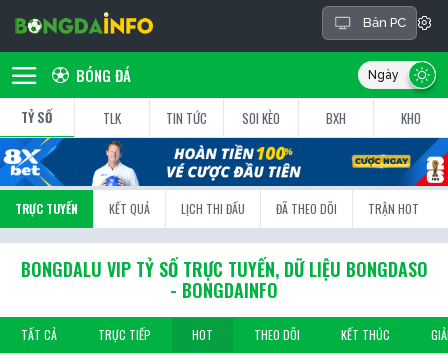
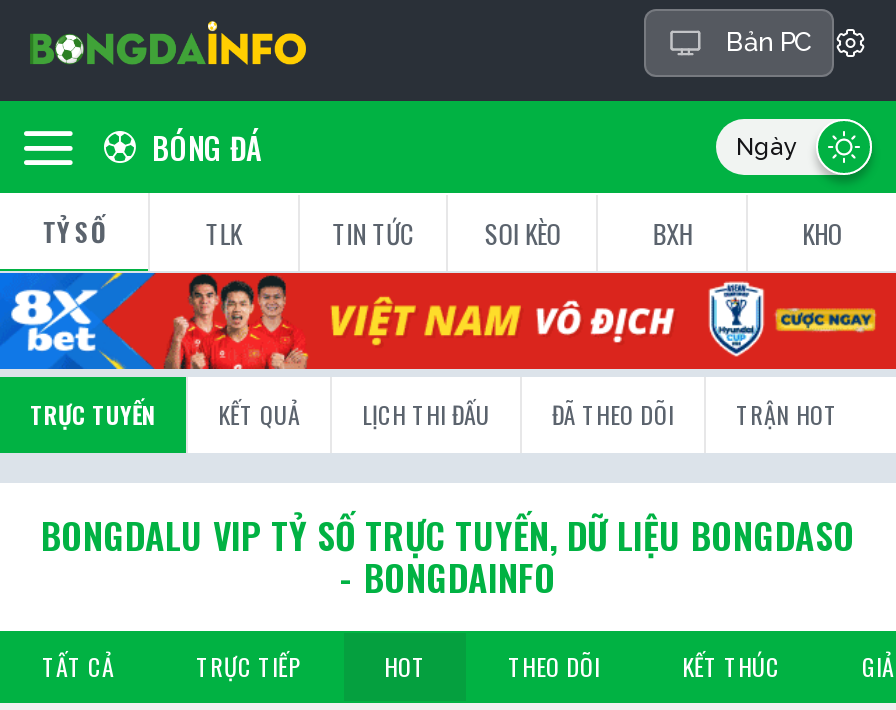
[3,137,445,187] [image] -> [8,271,890,371] [image]

